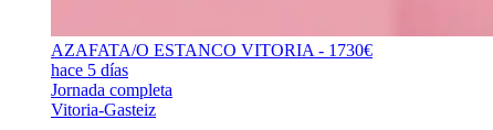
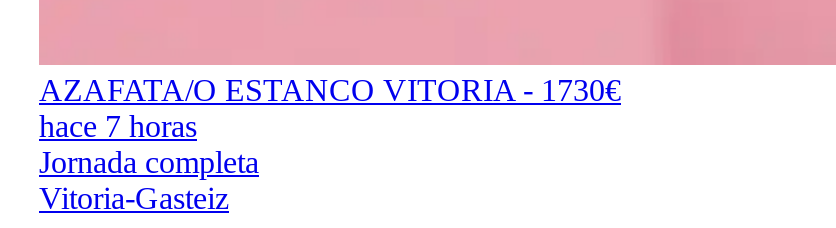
[51,60,128,79] hace 5 días -> [39,109,197,143] hace 7 horas

